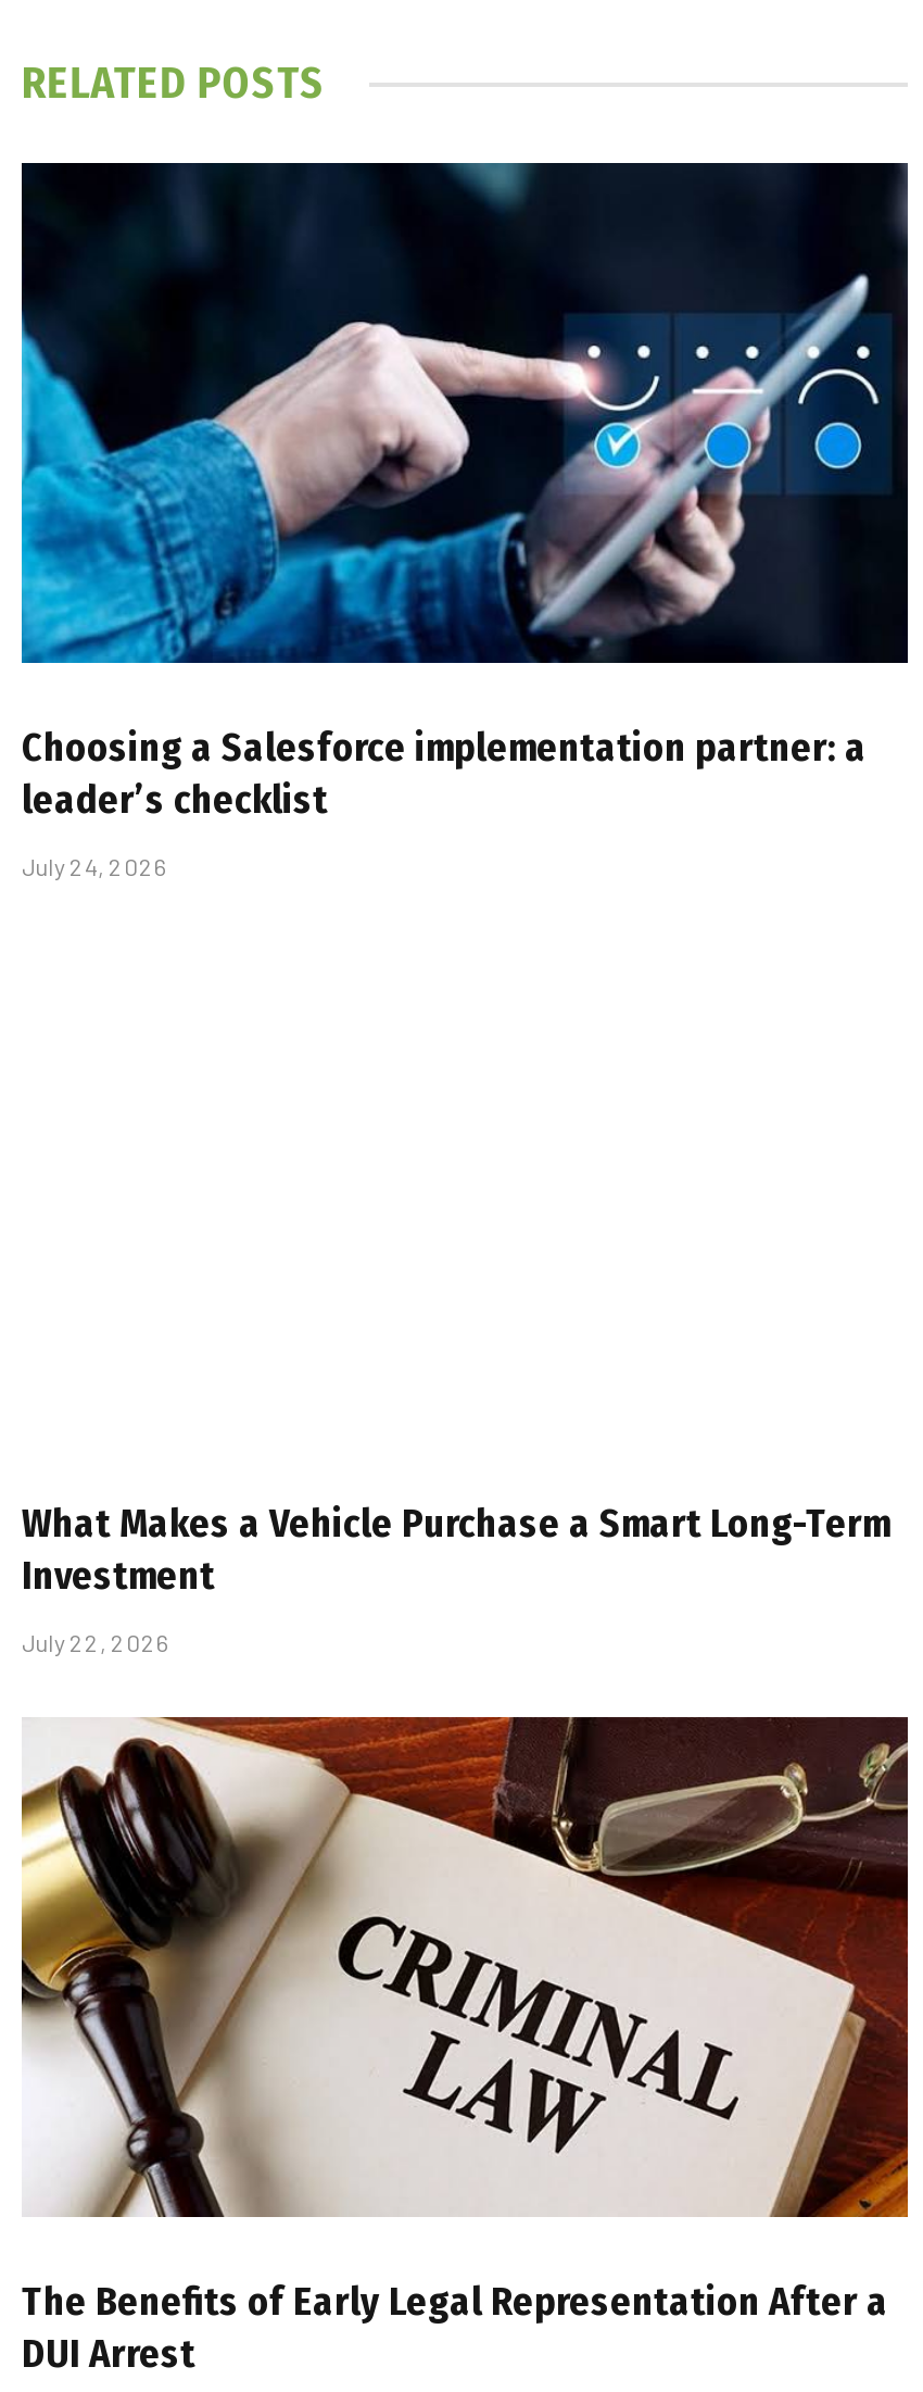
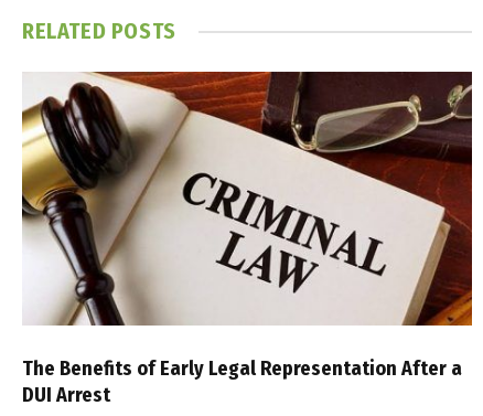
[20,161,910,880] [image] | Choosing a Salesforce implementation partner: a | leader’s checklist | July 24, 2026 -> none
[22,1500,890,1657] What Makes a Vehicle Purchase a Smart Long-Term | Investment | July 22, 2026 -> none

